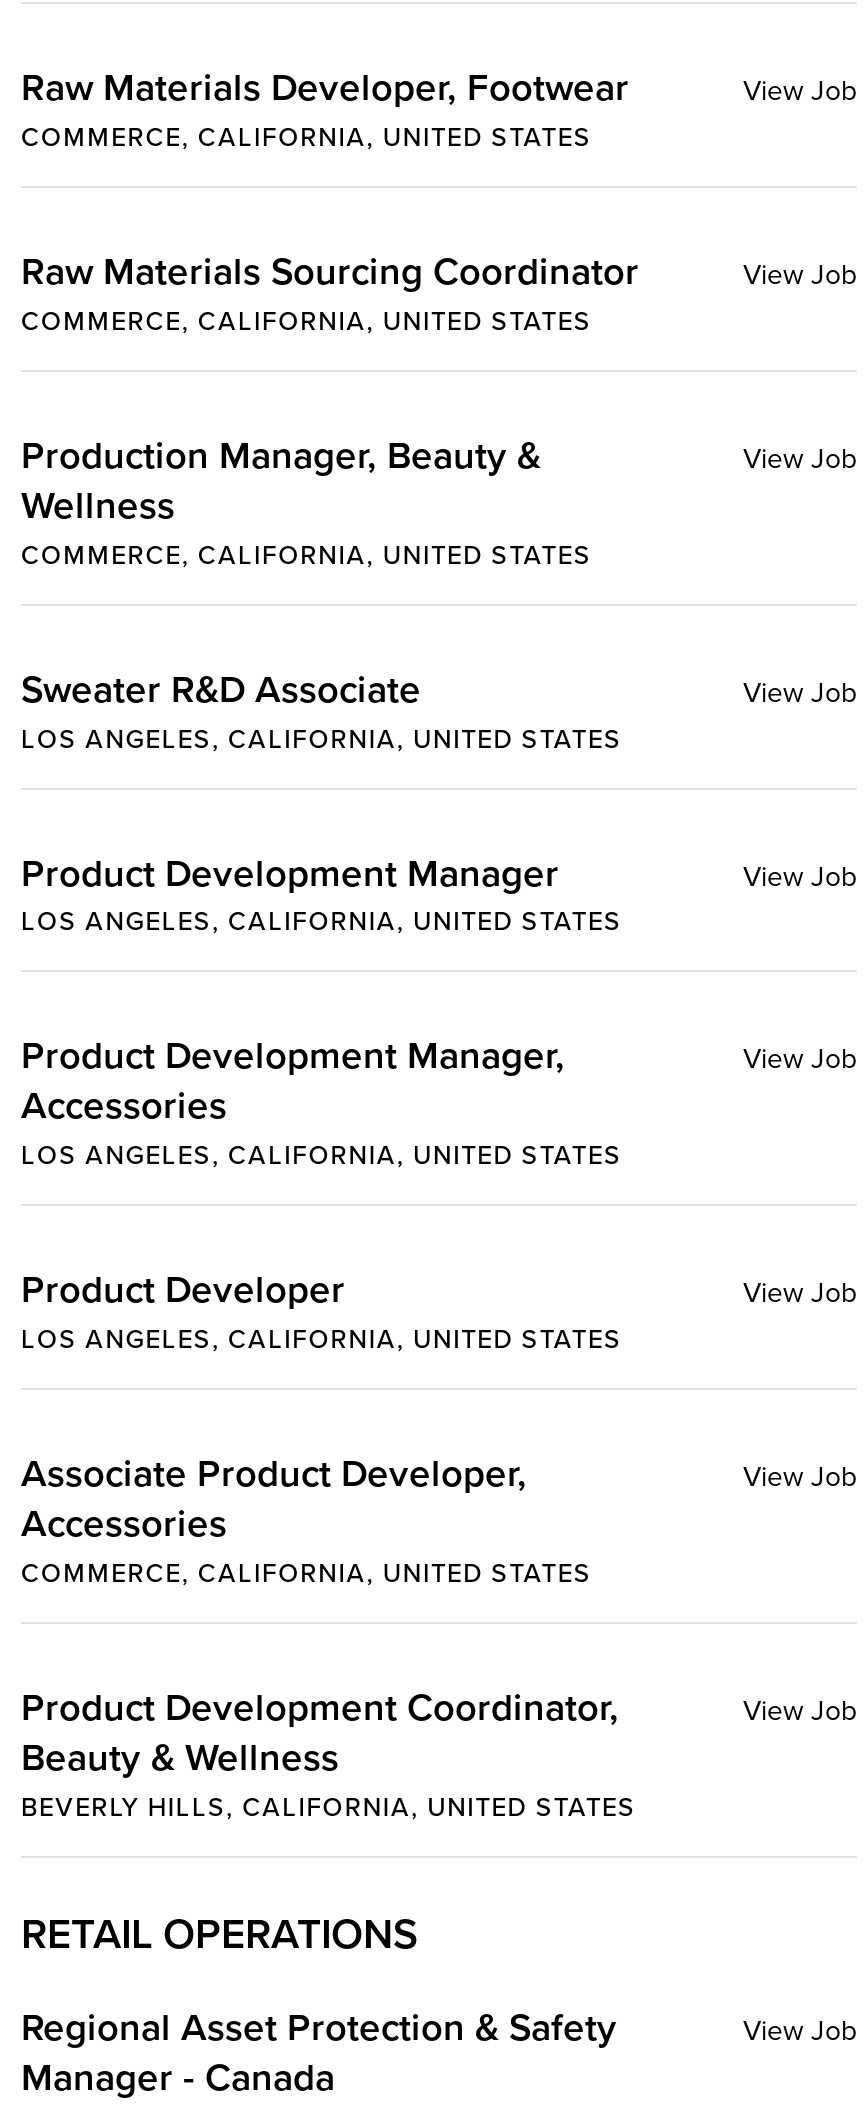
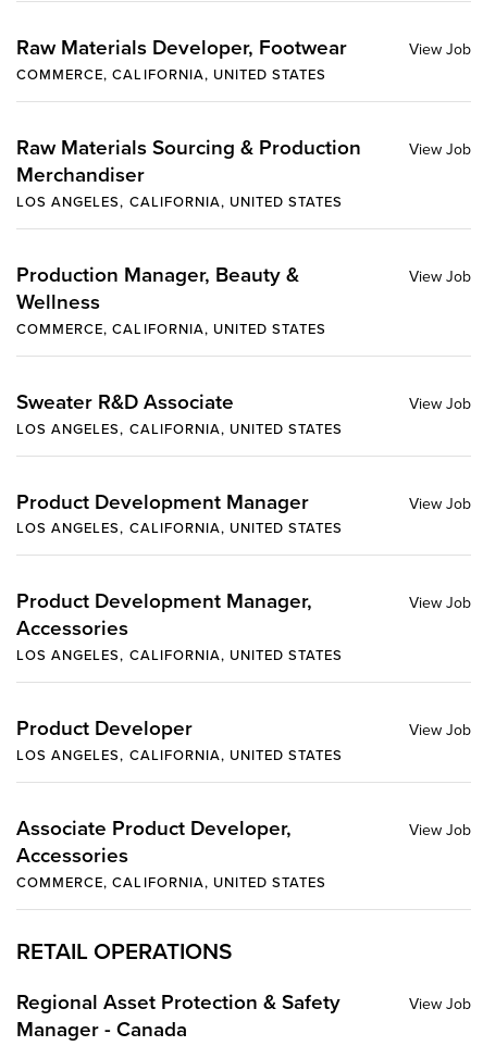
[21,250,639,338] Raw Materials Sourcing Coordinator | COMMERCE, CALIFORNIA, UNITED STATES -> [16,136,361,211] Raw Materials Sourcing & Production | Merchandiser | LOS ANGELES, CALIFORNIA, UNITED STATES
moved [21,434,622,1590] -> [16,263,343,891]: Production Manager, Beauty & | Wellness | COMMERCE, CALIFORNIA, UNITED STATES | ... | Accessories | COMMERCE, CALIFORNIA, UNITED STATES
[21,1686,636,1823] Product Development Coordinator, | Beauty & Wellness | BEVERLY HILLS, CALIFORNIA, UNITED STATES -> none

